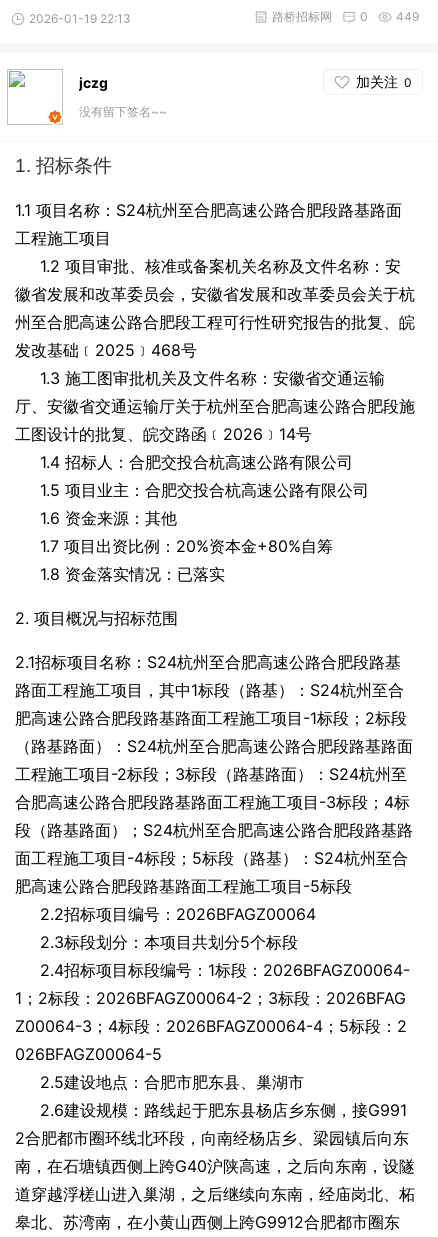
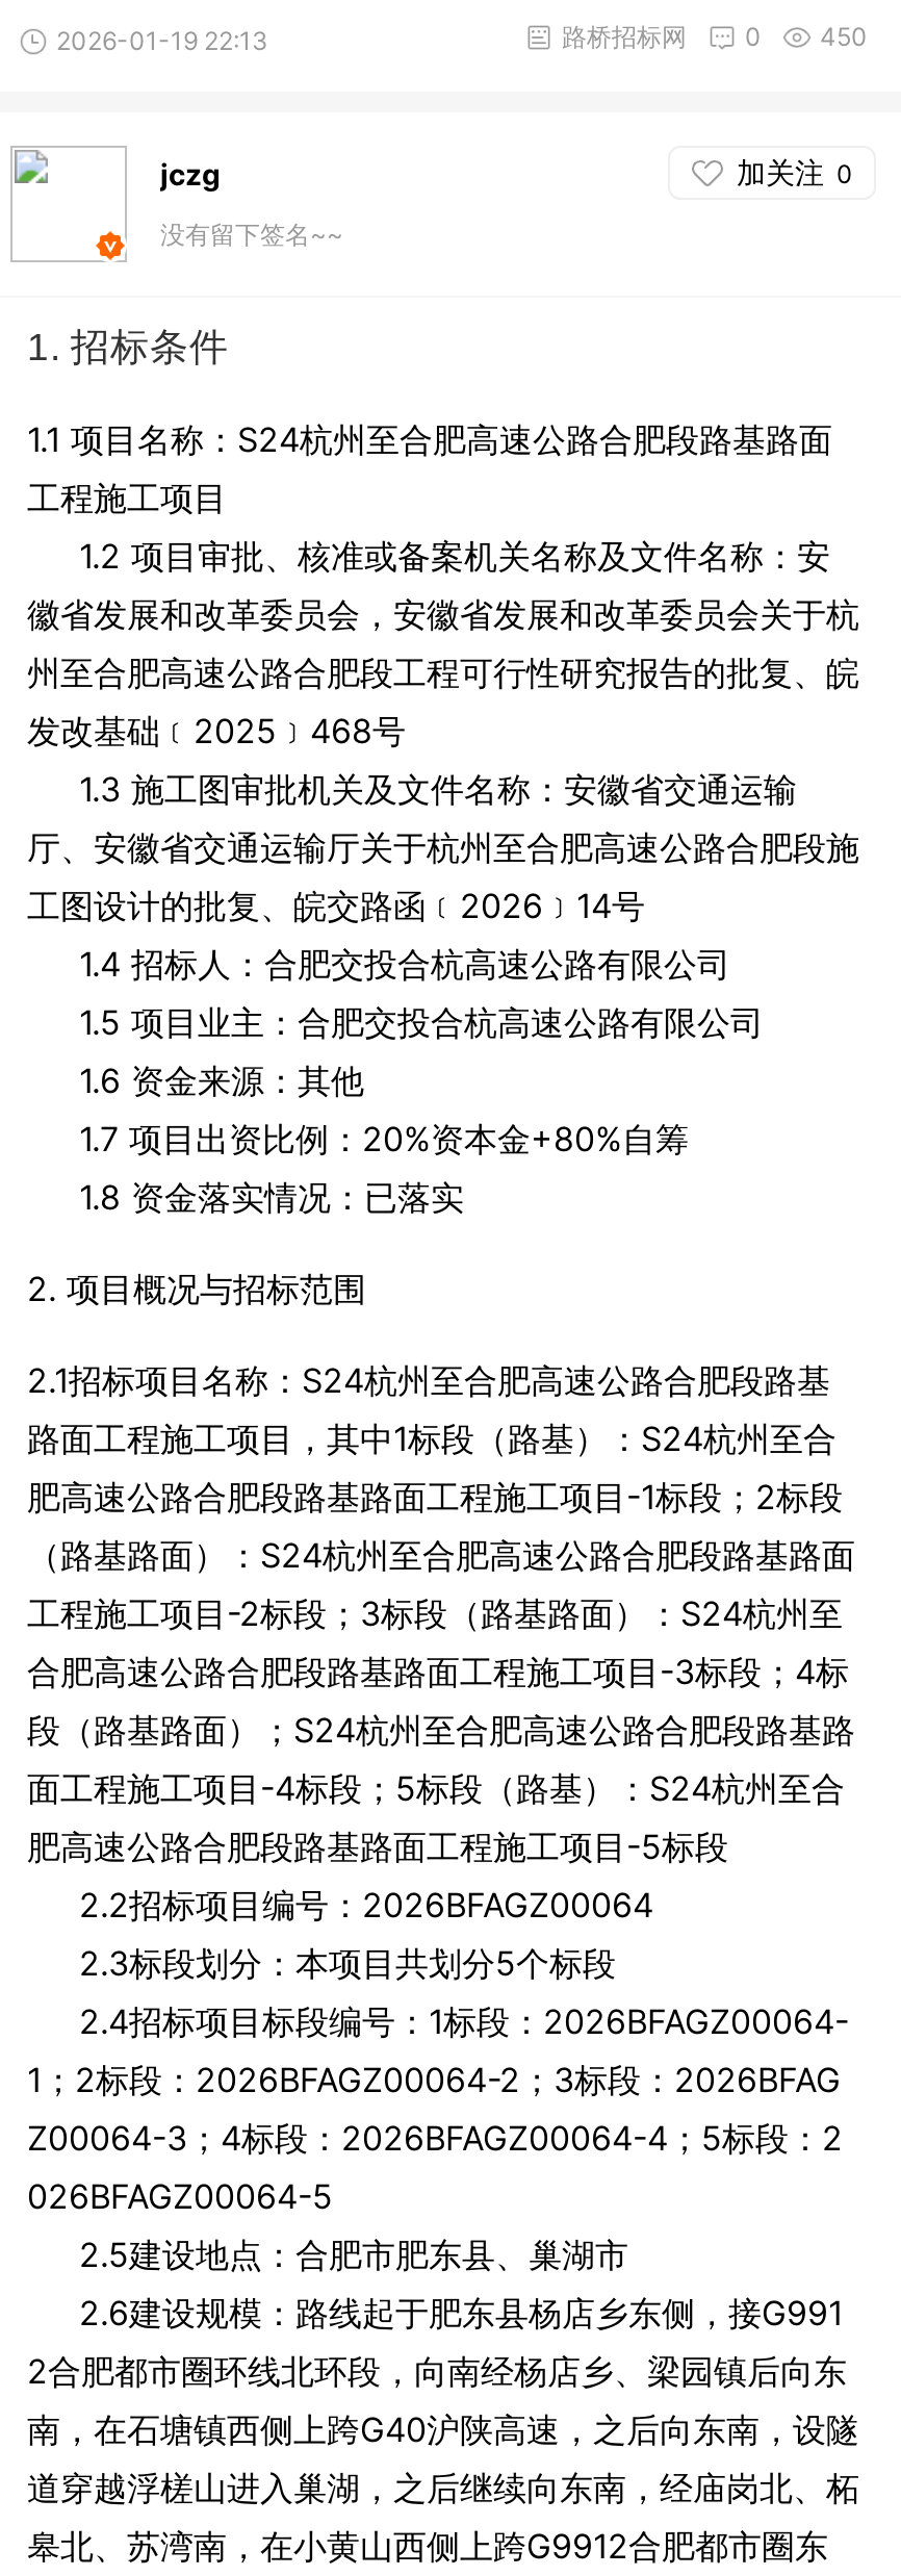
[272,9,419,24] 路桥招标网 0 449 -> [562,21,868,52] 路桥招标网 0 450

